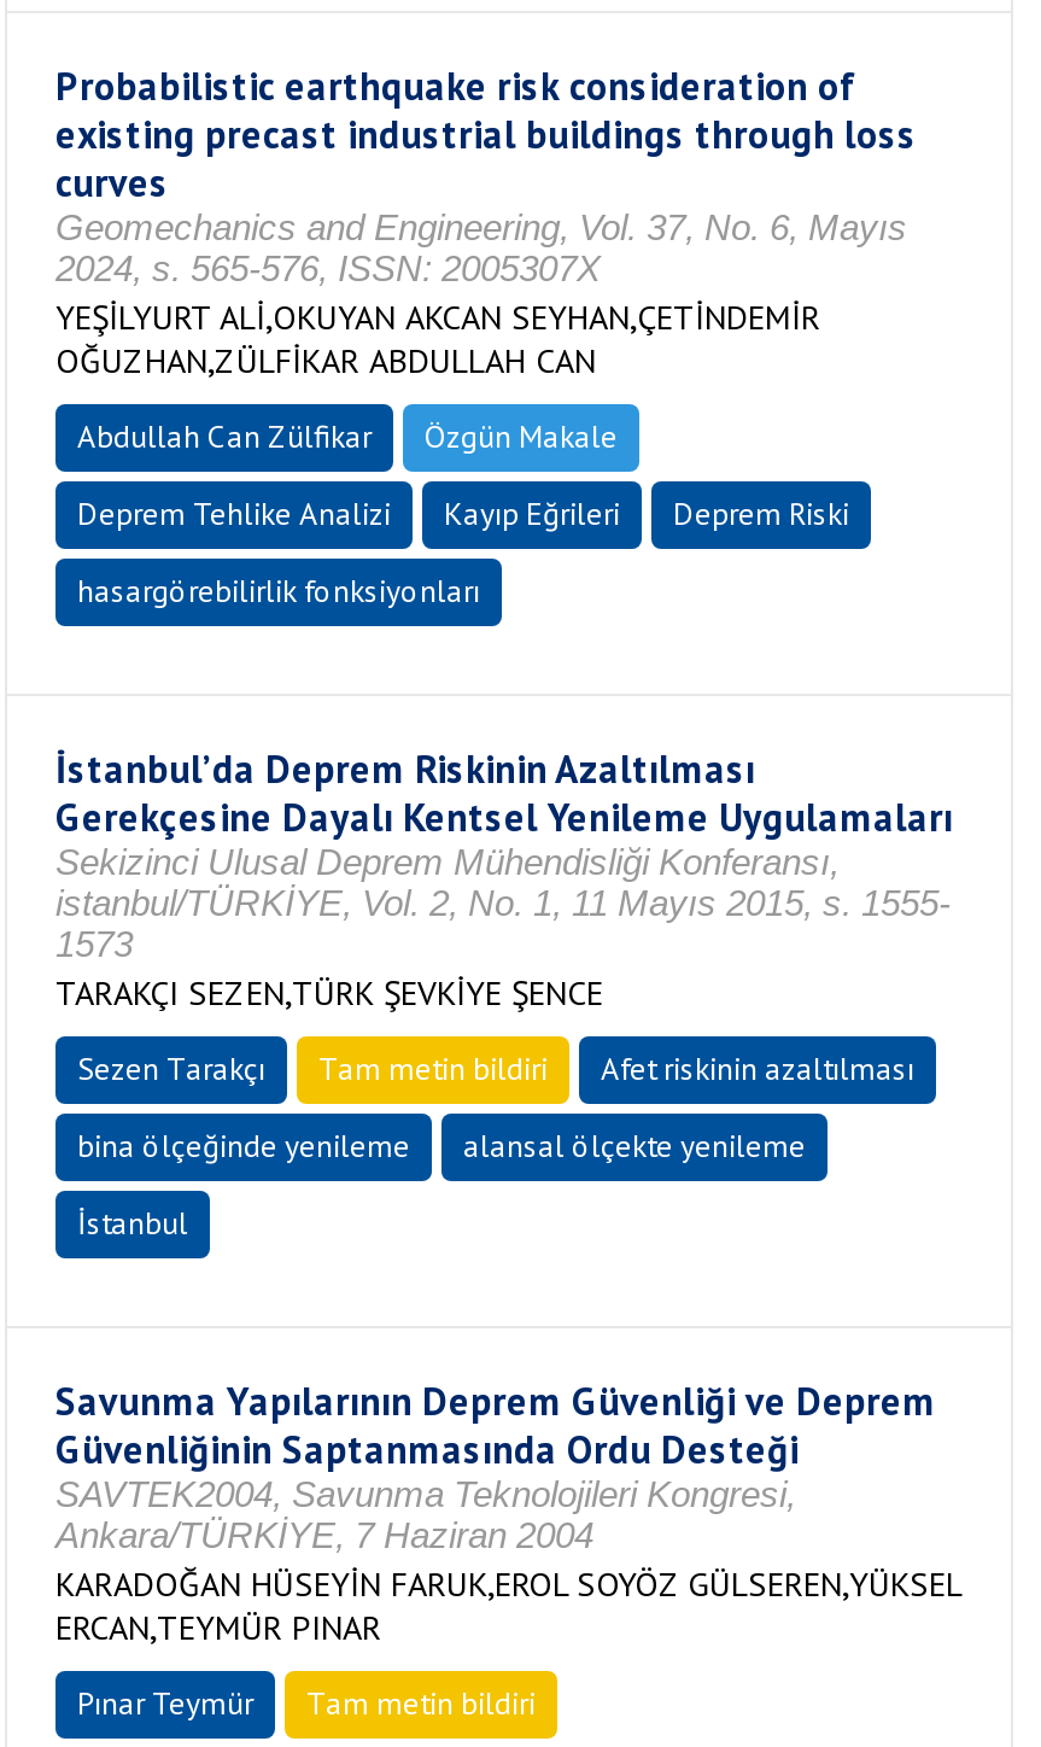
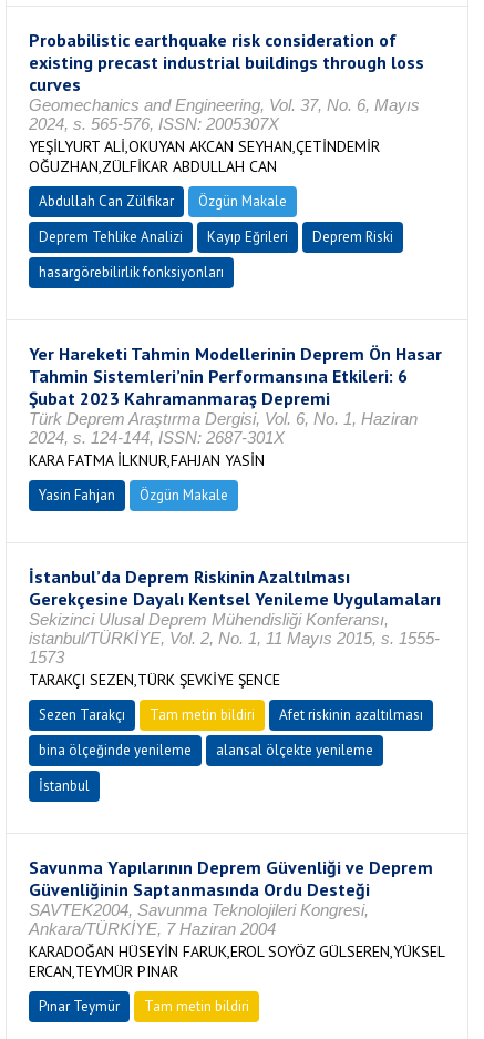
none -> [29,343,442,505] Yer Hareketi Tahmin Modellerinin Deprem Ön Hasar | Tahmin Sistemleri’nin Performansına Etkileri: 6 | Şubat 2023 Kahramanmaraş Depremi | Türk Deprem Araştırma Dergisi, Vol. 6, No. 1, Haziran | 2024, s. 124-144, ISSN: 2687-301X | KARA FATMA İLKNUR,FAHJAN YASİN | Yasin Fahjan | Özgün Makale

